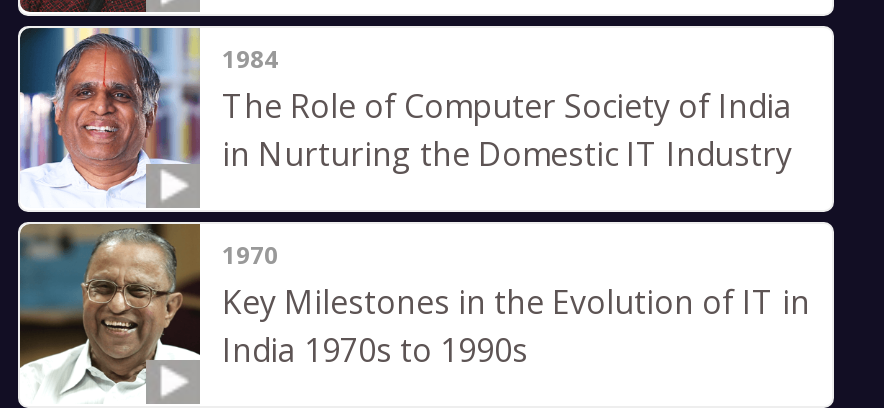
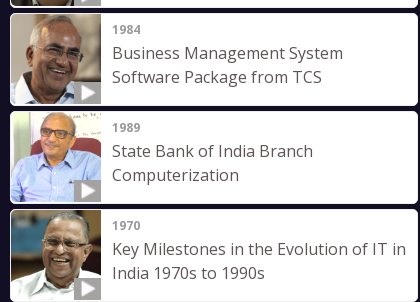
[18,26,792,208] [image] | The Role of Computer Society of India | in Nurturing the Domestic IT Industry -> [10,13,343,203] [image] | Business Management System | Software Package from TCS | 1989 | State Bank of India Branch | Computerization

